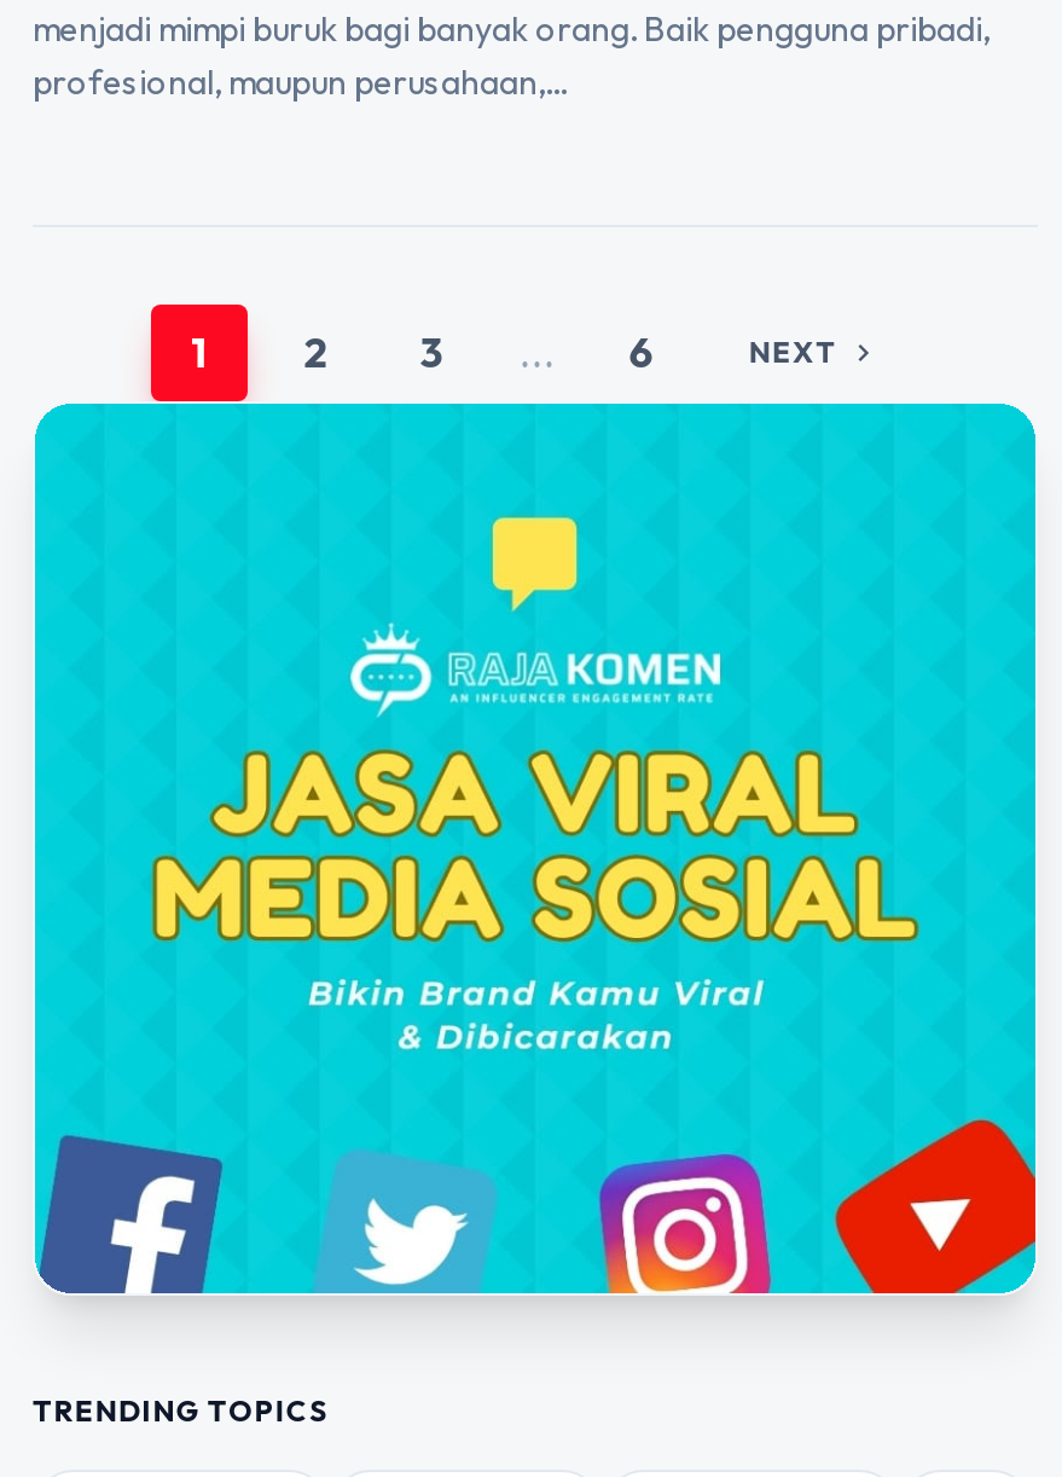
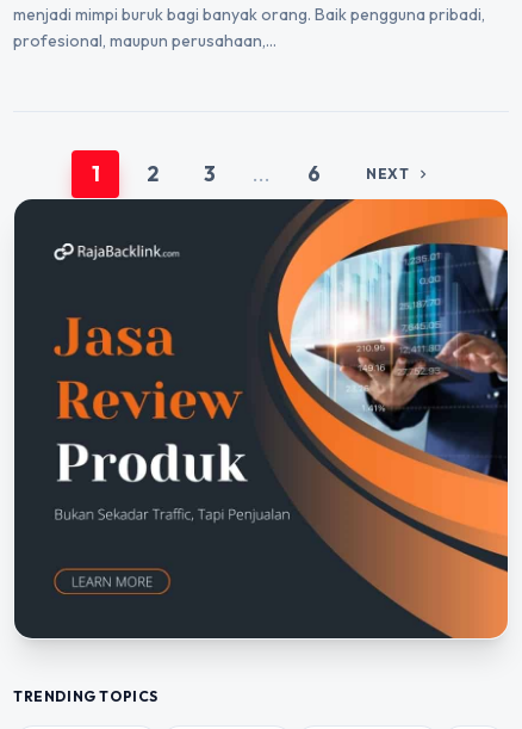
[33,401,1038,1296] [image] -> [13,198,509,640] [image]

